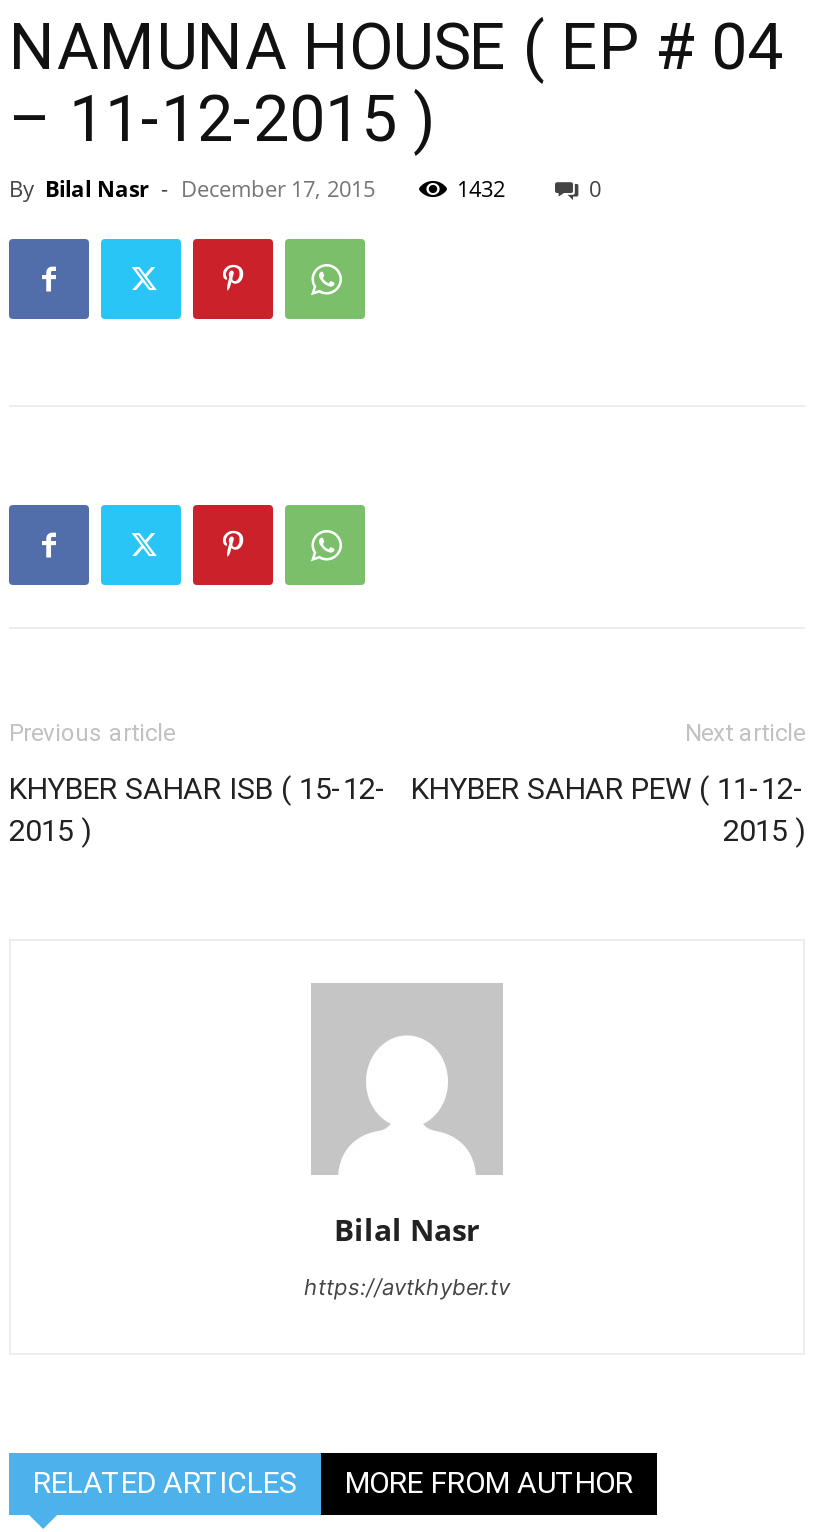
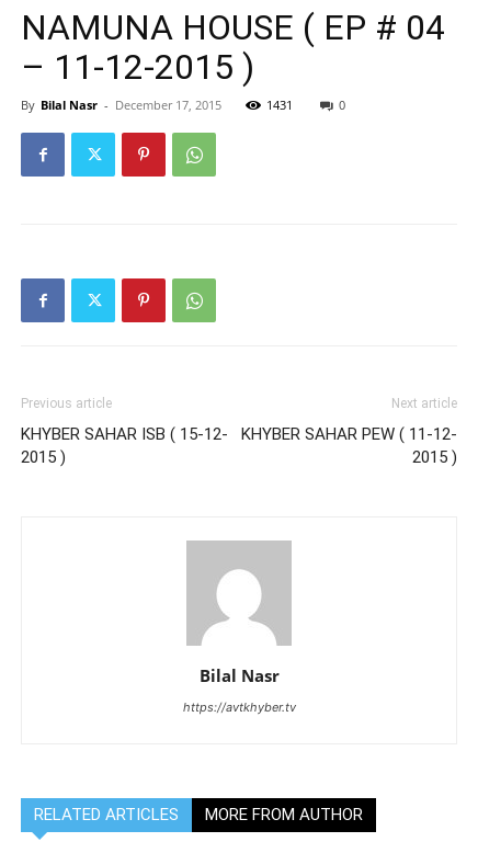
[457,173,505,203] 1432 -> [266,96,293,113] 1431

